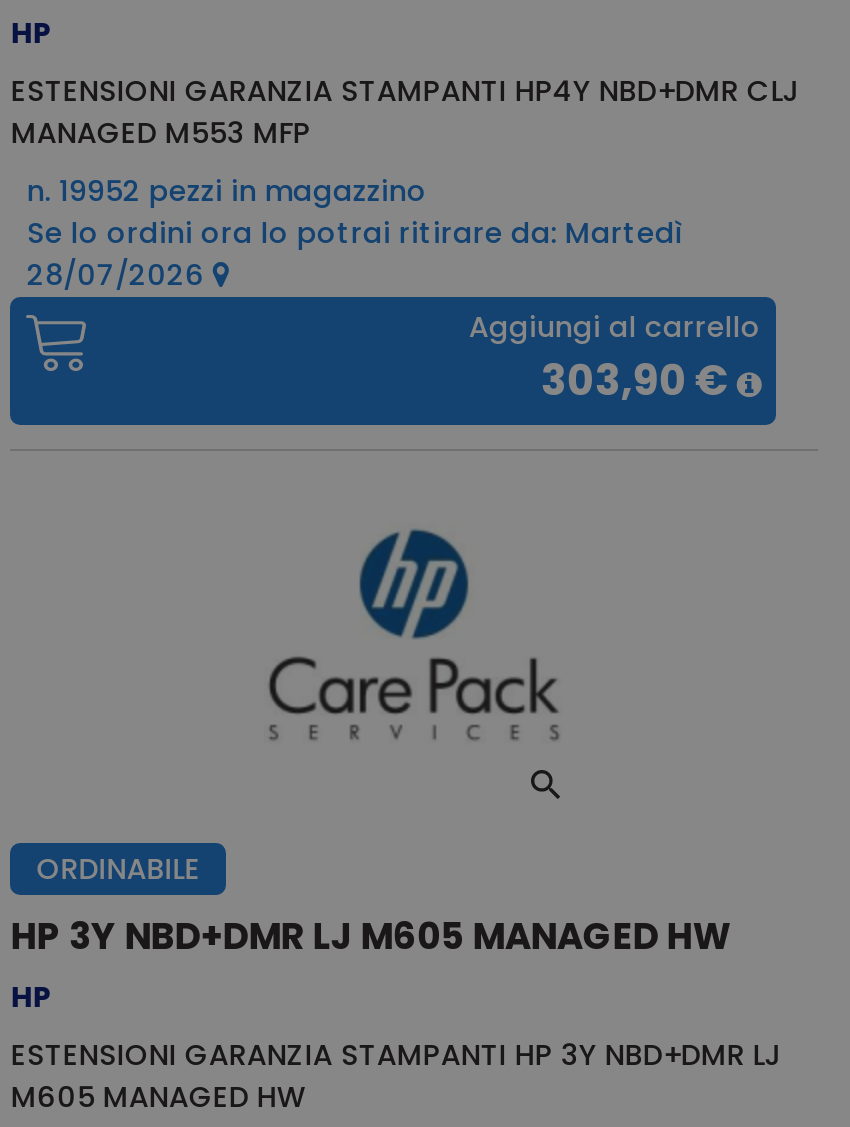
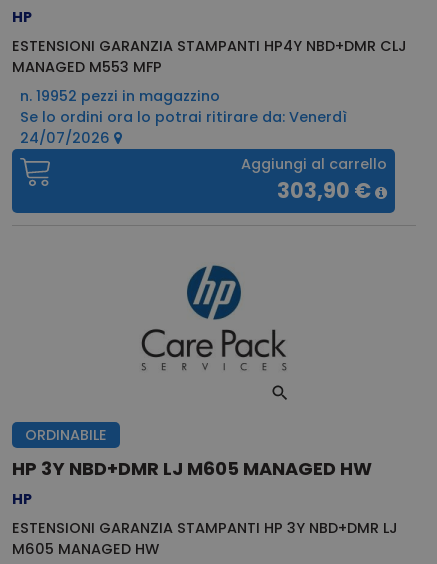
[27,212,685,252] Se lo ordini ora lo potrai ritirare da: Martedì -> [20,107,347,127] Se lo ordini ora lo potrai ritirare da: Venerdì
[27,254,213,294] 28/07/2026 -> [20,128,114,148] 24/07/2026

